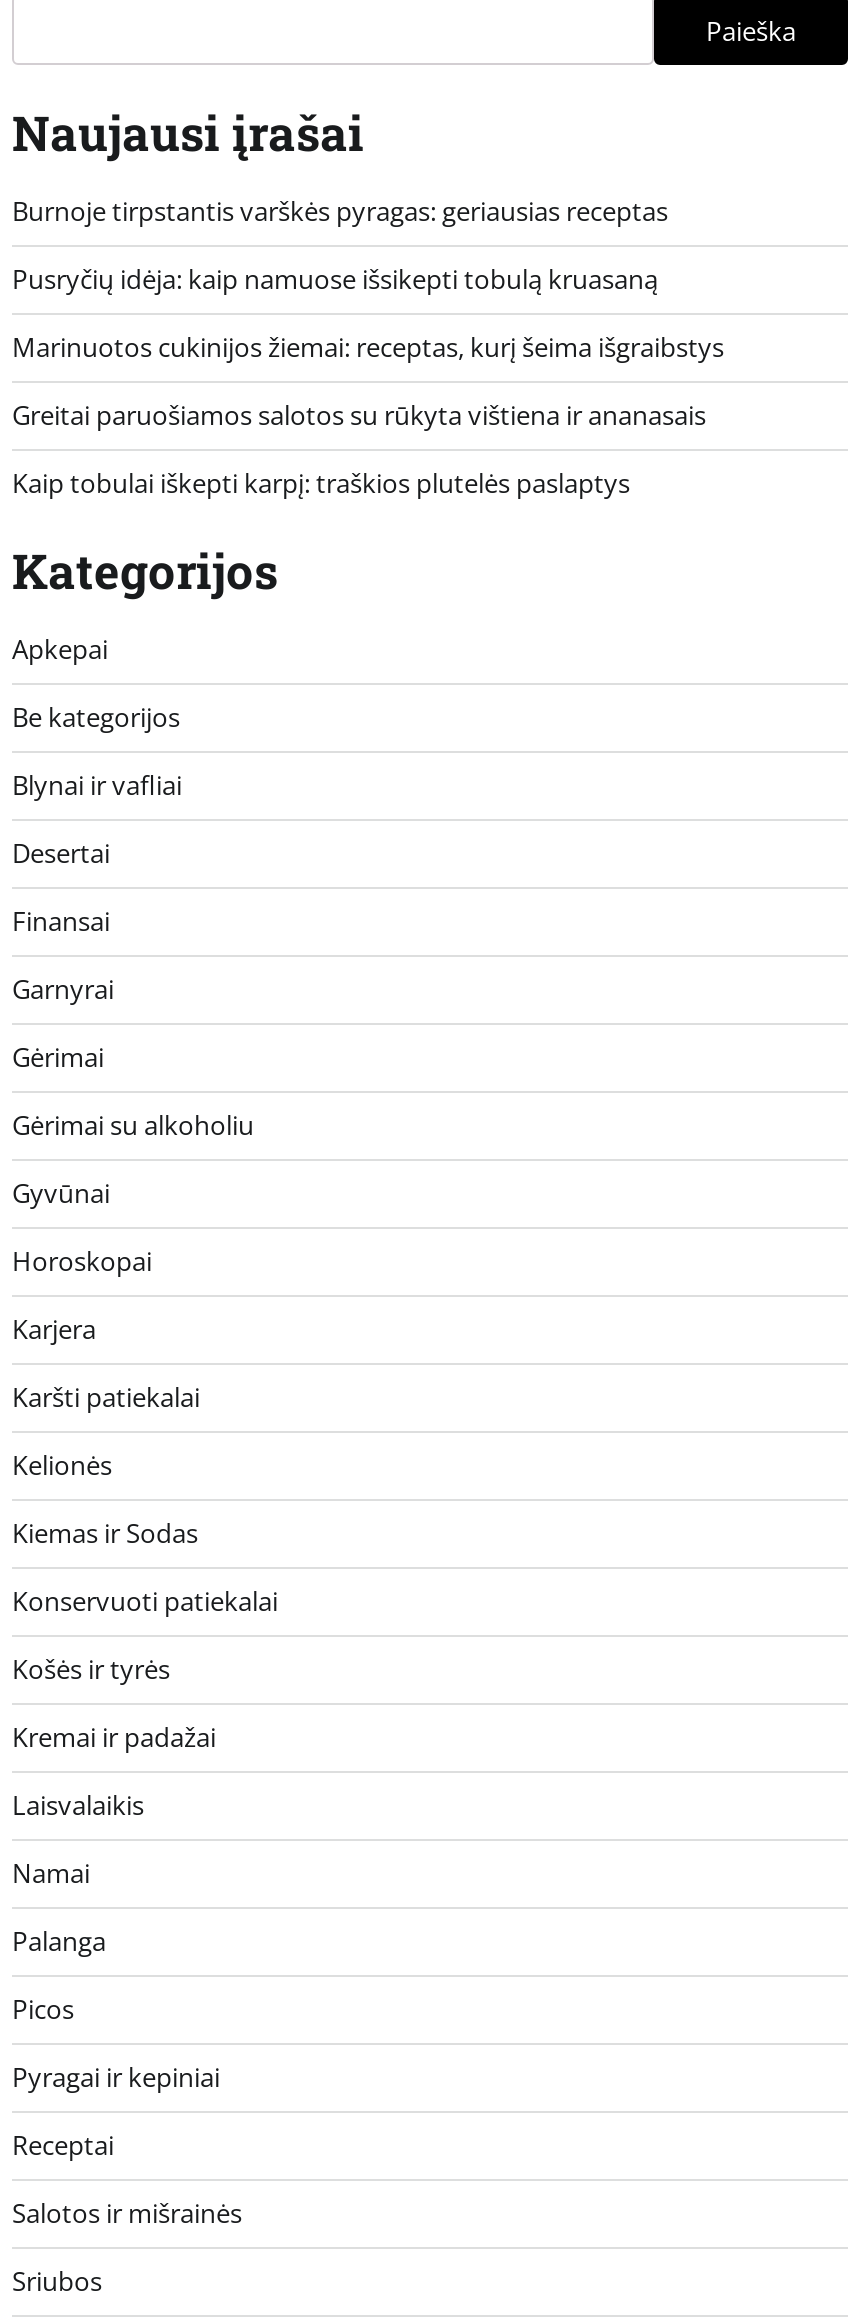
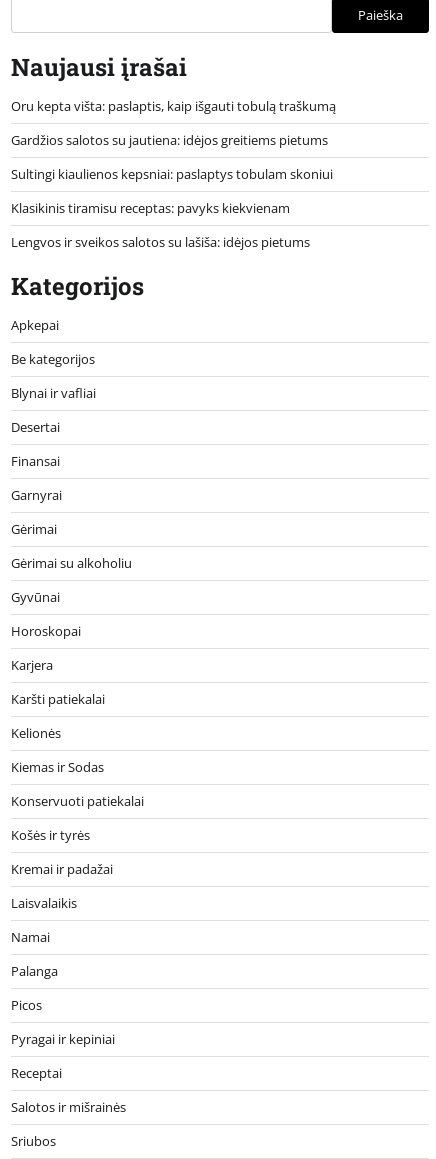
[12,193,668,229] Burnoje tirpstantis varškės pyragas: geriausias receptas -> [11,96,336,114] Oru kepta višta: paslaptis, kaip išgauti tobulą traškumą
[12,261,658,297] Pusryčių idėja: kaip namuose išsikepti tobulą kruasaną -> [11,130,328,148] Gardžios salotos su jautiena: idėjos greitiems pietums
[12,329,724,365] Marinuotos cukinijos žiemai: receptas, kurį šeima išgraibstys -> [11,164,333,182] Sultingi kiaulienos kepsniai: paslaptys tobulam skoniui
[12,397,706,433] Greitai paruošiamos salotos su rūkyta vištiena ir ananasais -> [11,198,290,216] Klasikinis tiramisu receptas: pavyks kiekvienam
[12,465,630,501] Kaip tobulai iškepti karpį: traškios plutelės paslaptys -> [11,232,310,250] Lengvos ir sveikos salotos su lašiša: idėjos pietums

